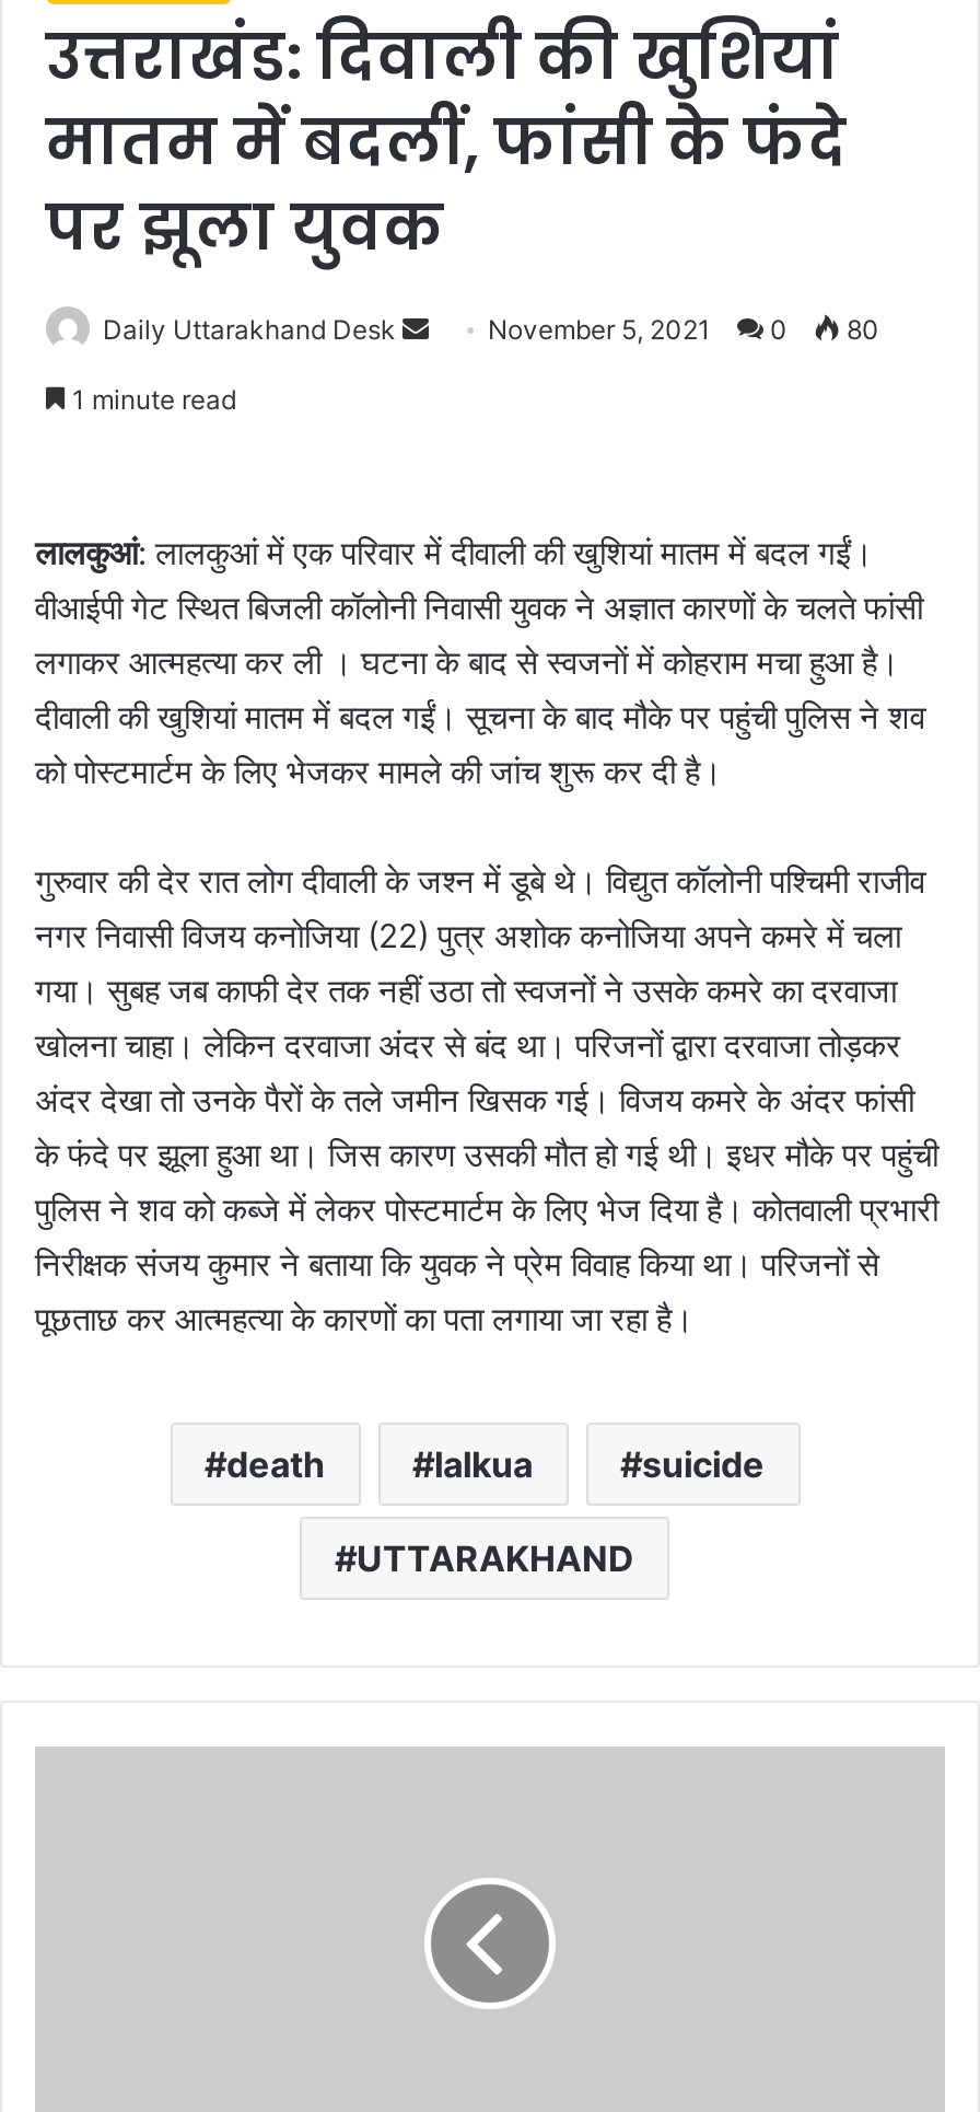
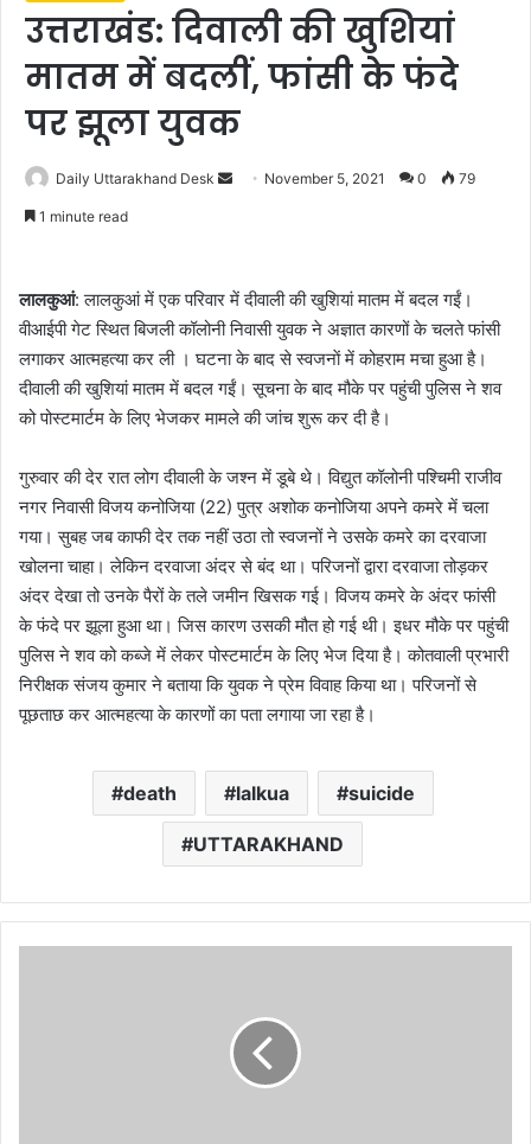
[840,314,879,346] 80 -> [455,170,475,188] 79

